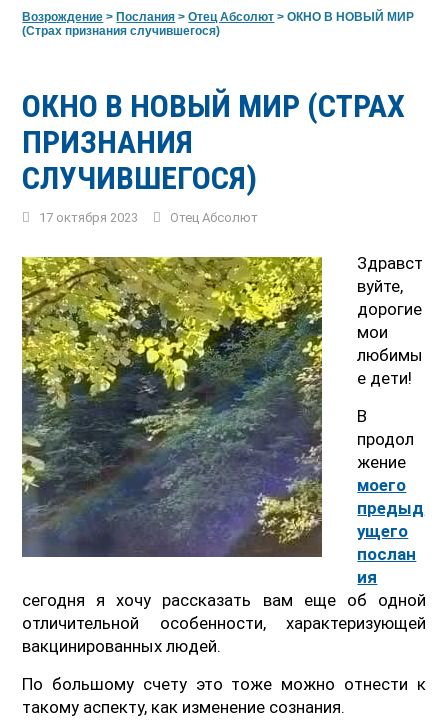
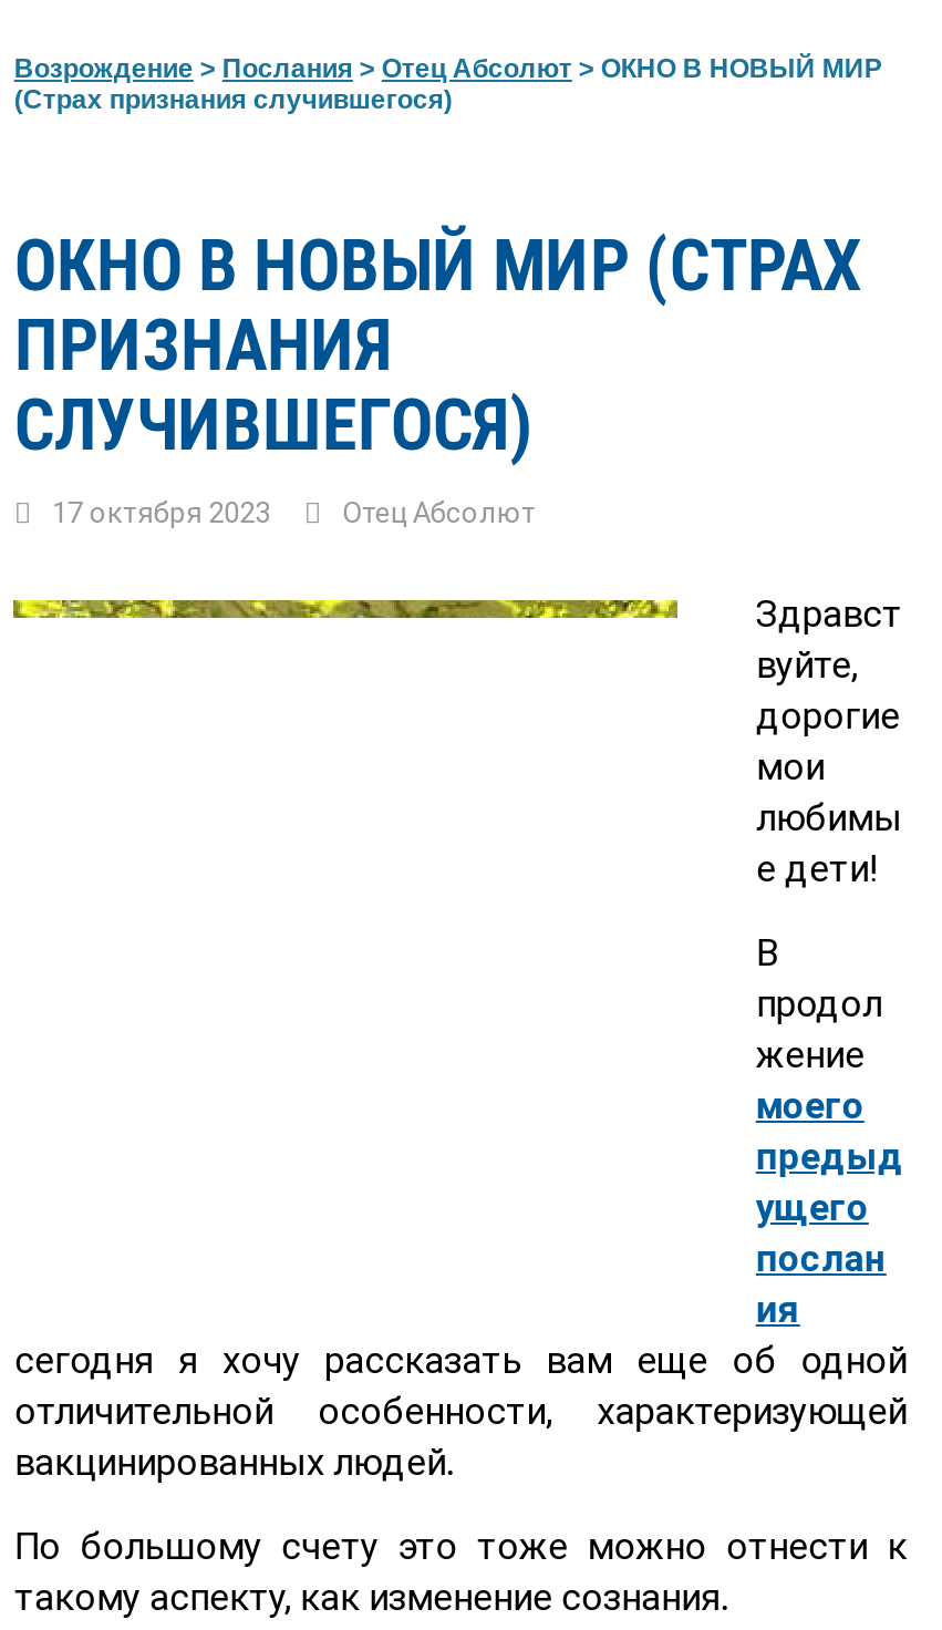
[21,257,323,558] [image] -> none

